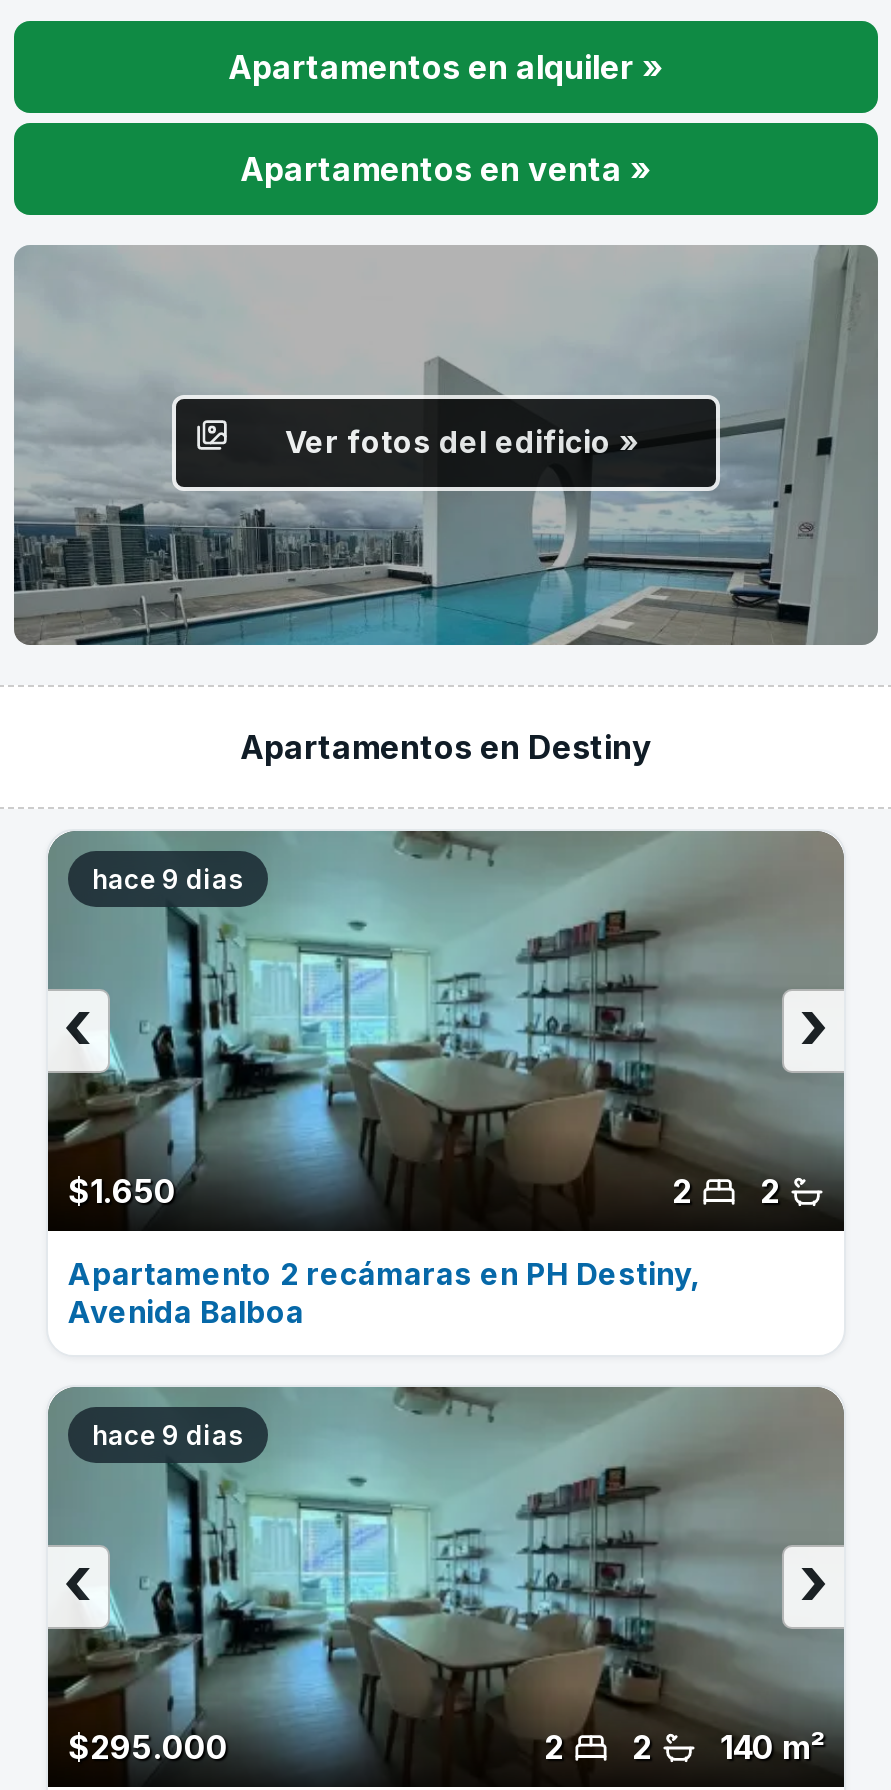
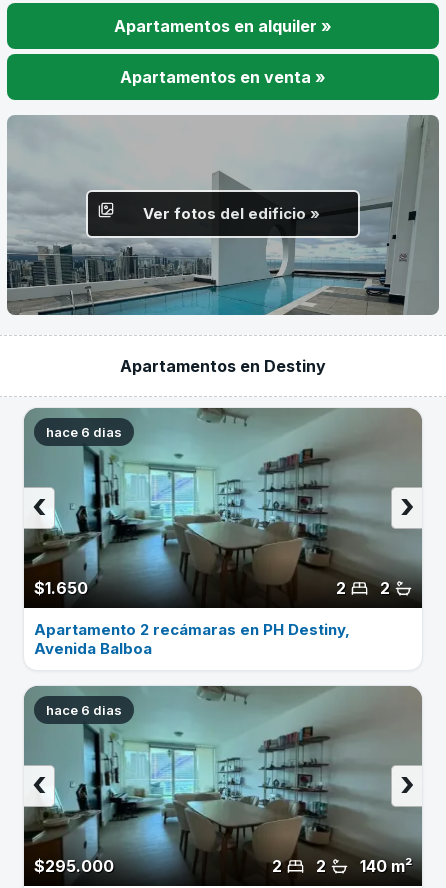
[92,863,244,895] hace 9 dias -> [46,424,122,440] hace 6 dias
[92,1419,244,1451] hace 9 dias -> [46,702,122,718] hace 6 dias

